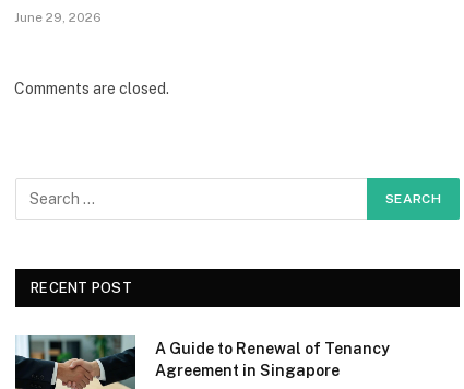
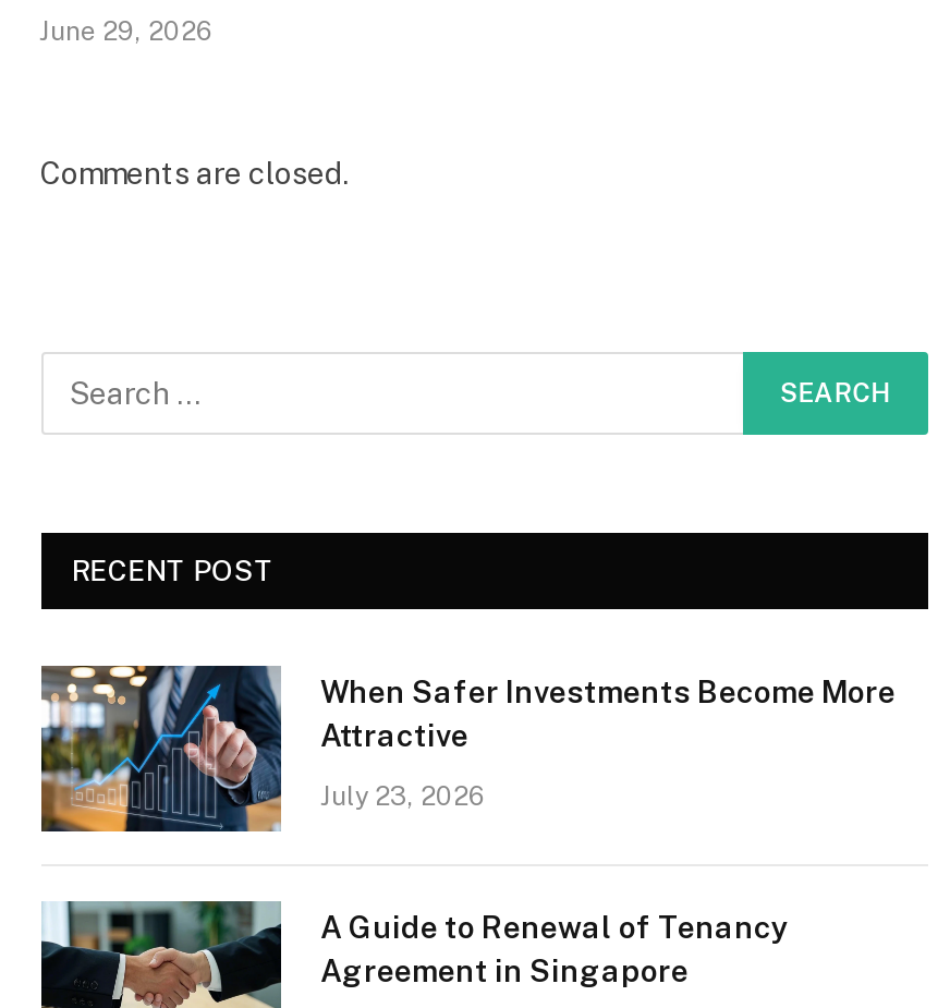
none -> [39,664,896,845] [image] | When Safer Investments Become More | Attractive | July 23, 2026

